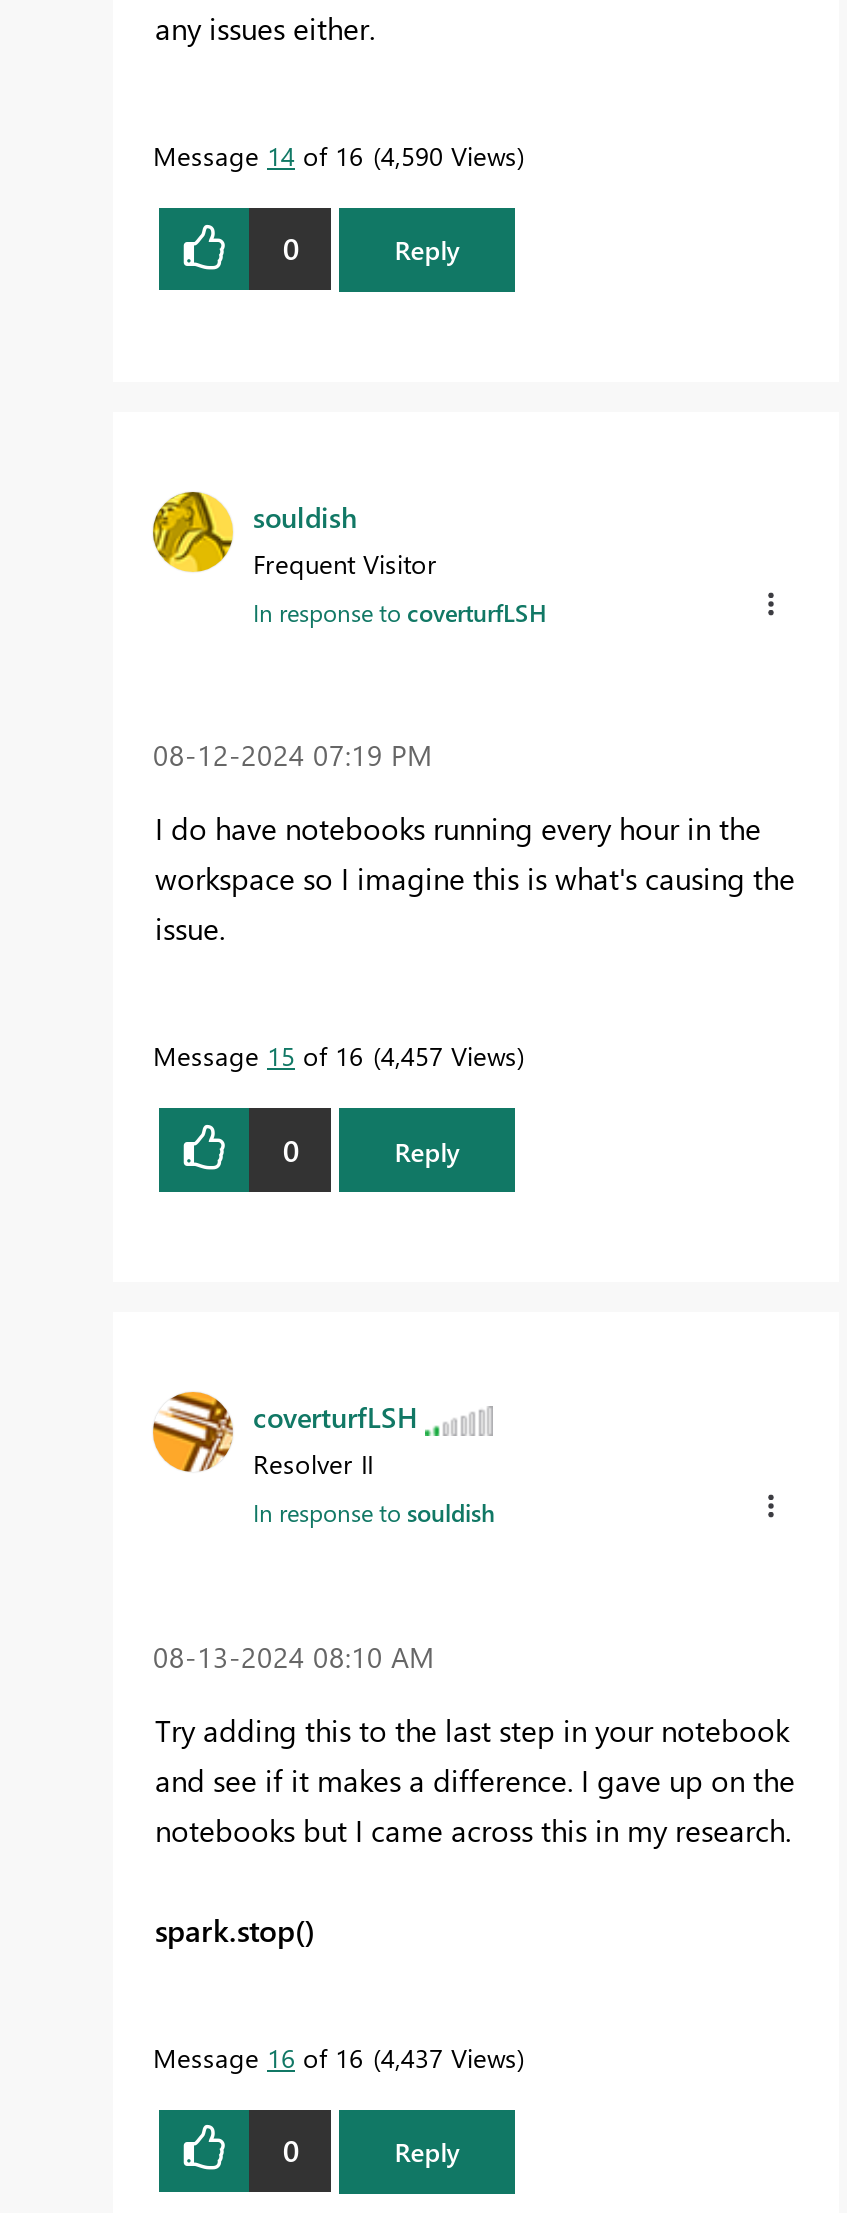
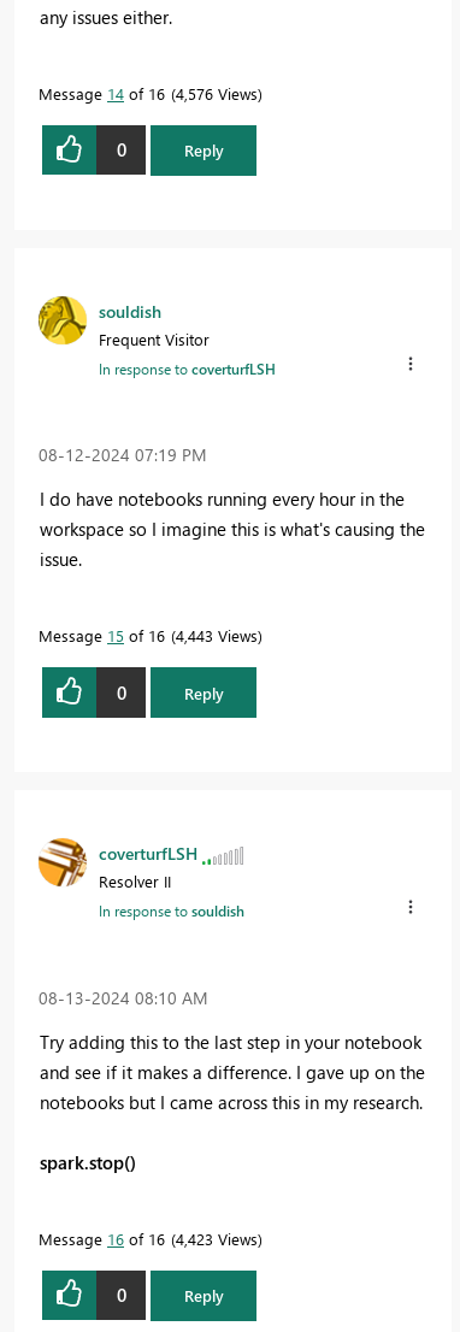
[153,138,517,172] Message 14 of 16 4,590 Views -> [39,83,258,103] Message 14 of 16 4,576 Views
[153,1038,517,1072] Message 15 of 16 4,457 Views -> [39,625,258,646] Message 15 of 16 4,443 Views
[153,2039,517,2073] Message 16 of 16 4,437 Views -> [39,1228,258,1249] Message 16 of 16 4,423 Views

